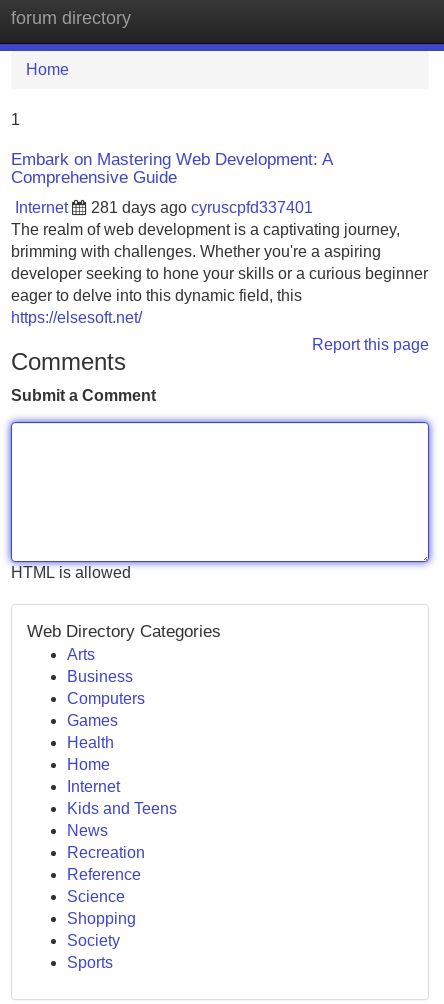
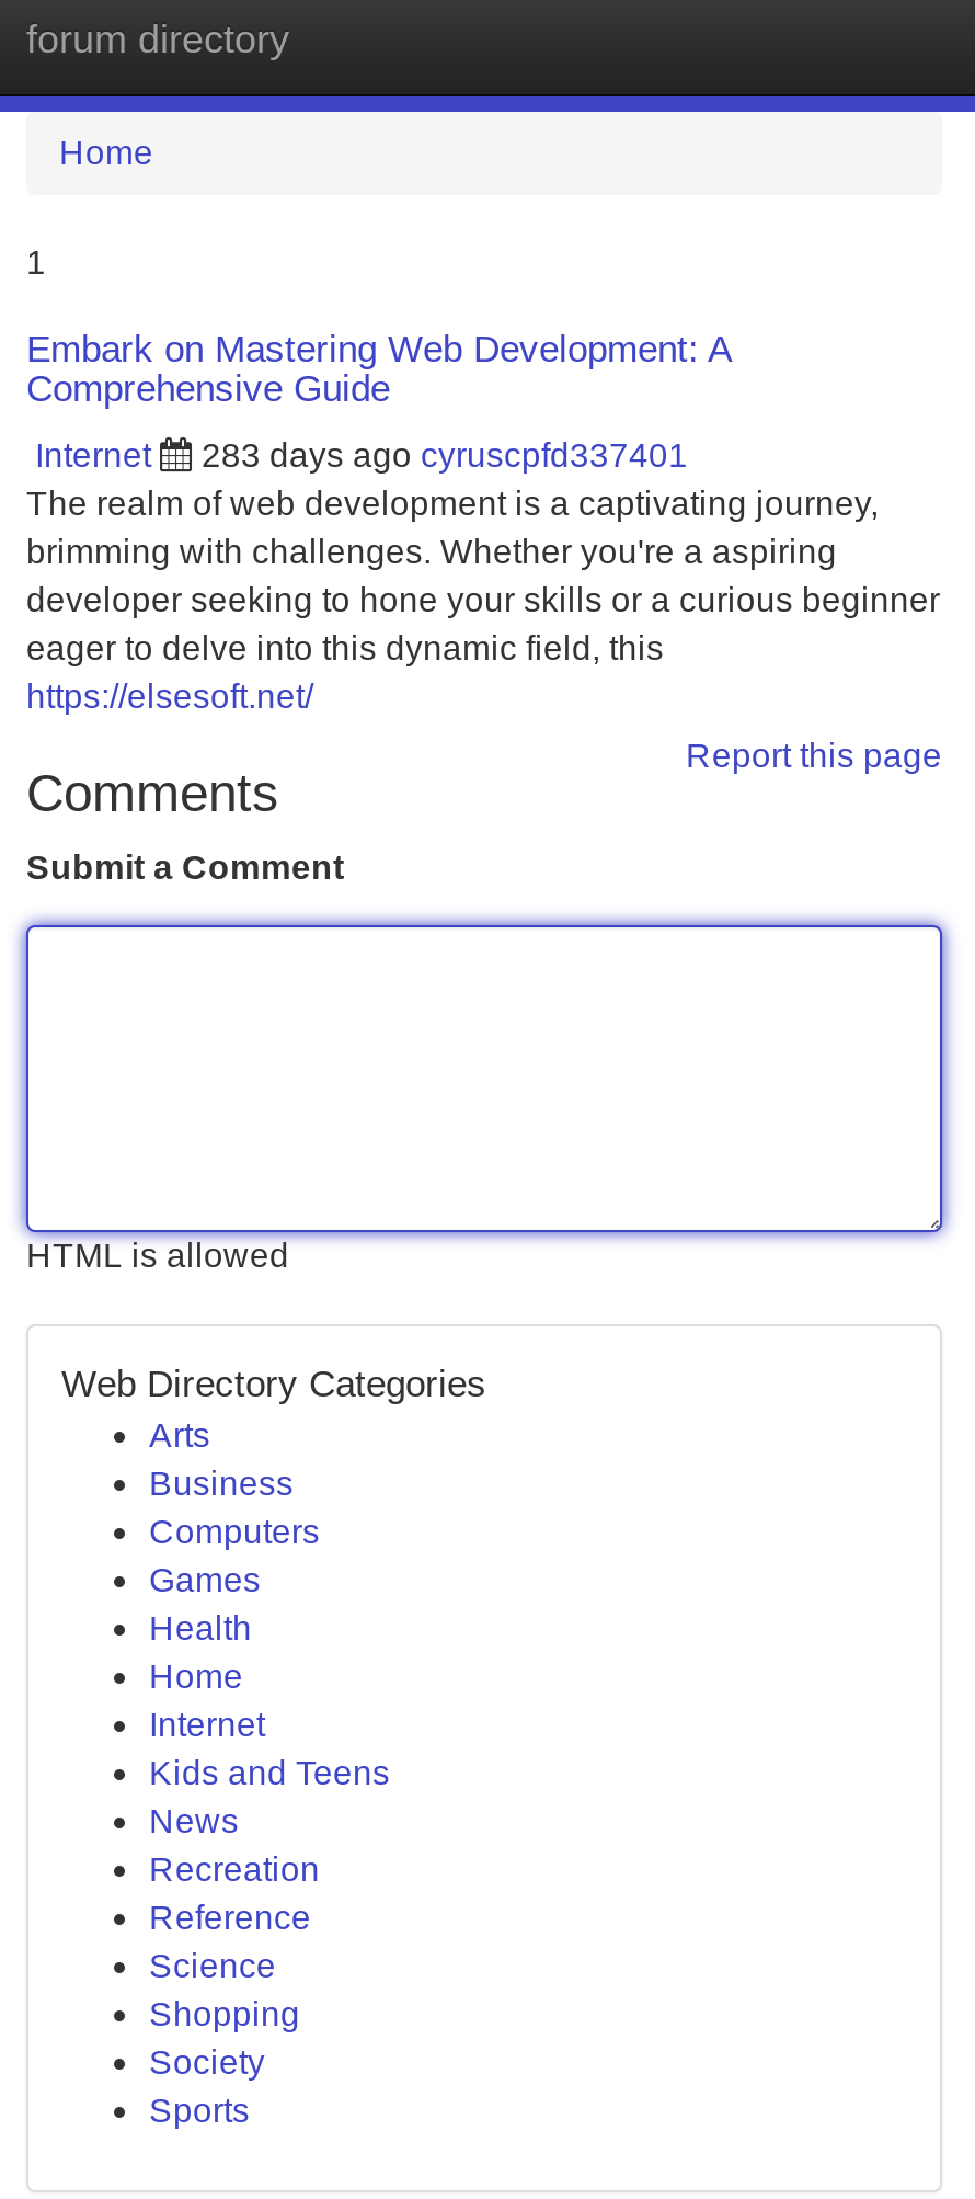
[91,199,313,216] 281 days ago cyruscpfd337401 -> [202,436,688,474] 283 days ago cyruscpfd337401

